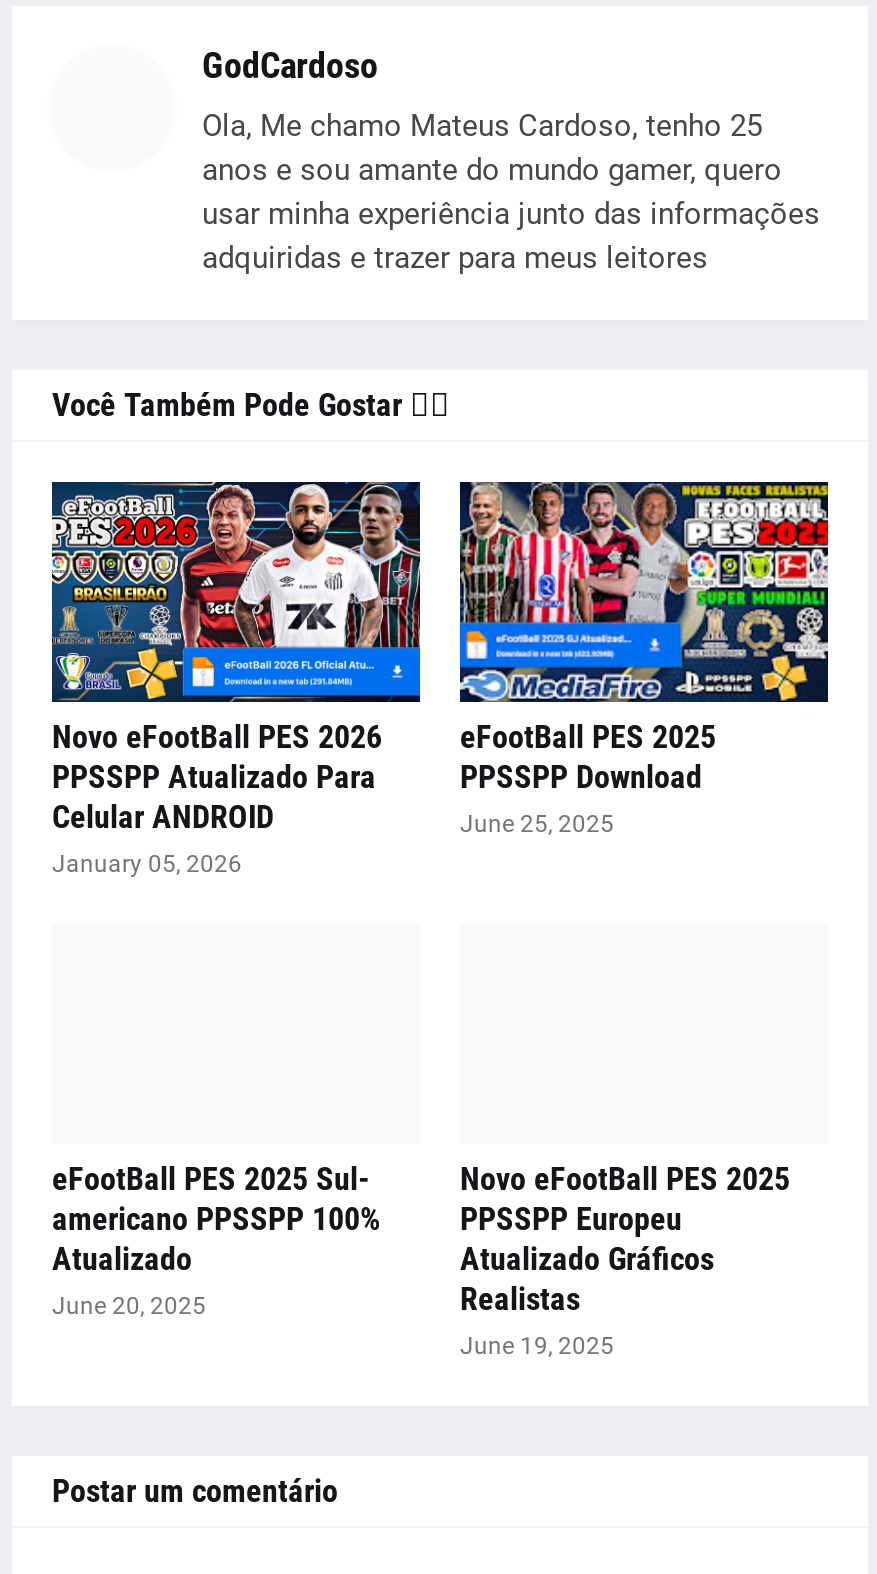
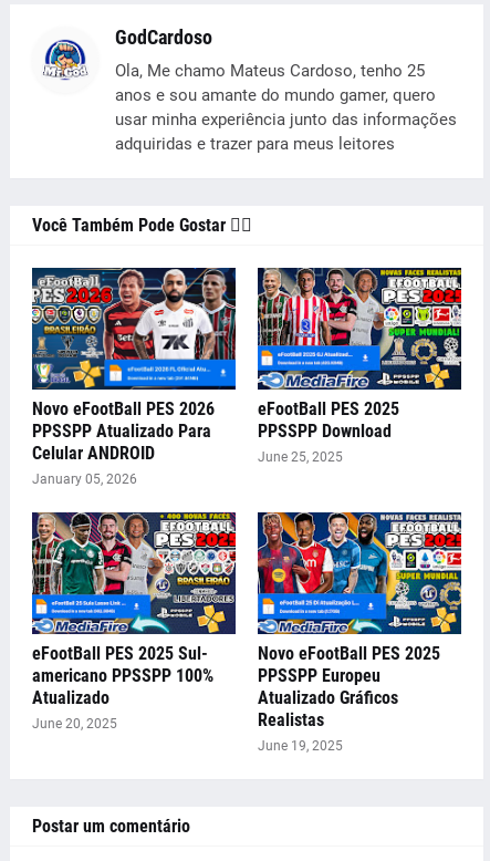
none -> [42,39,88,81] [image]
none -> [31,511,237,635] [image]
none -> [257,511,462,635] [image]

